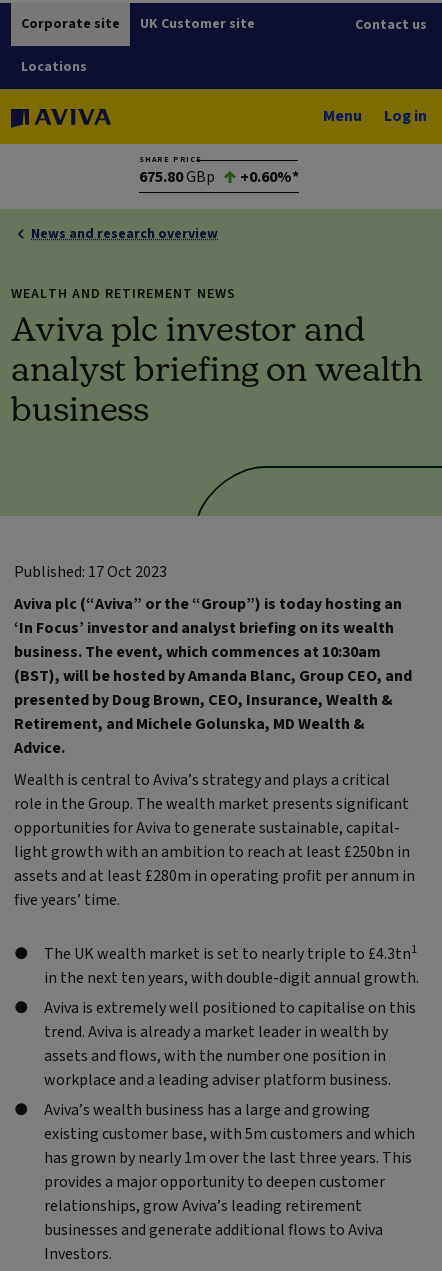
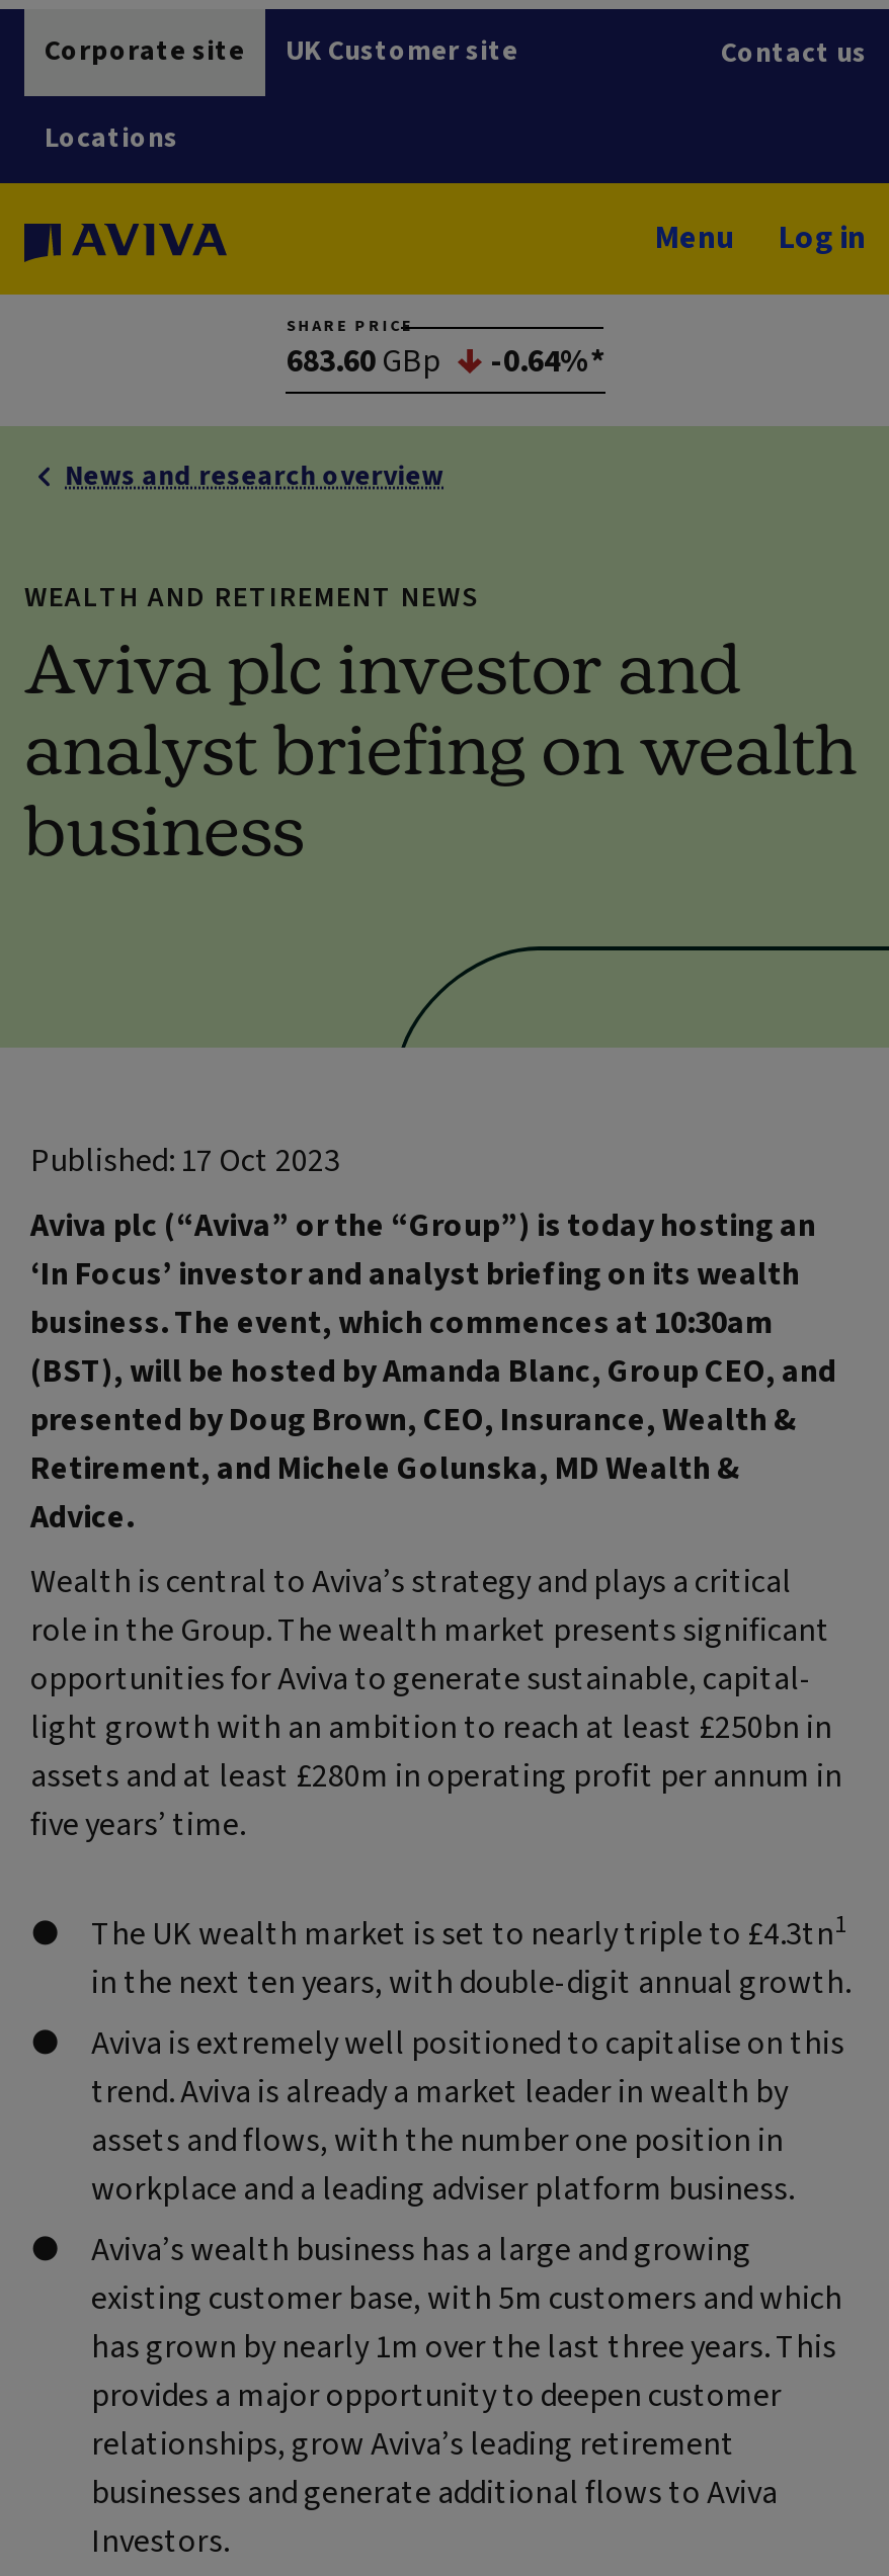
[139,166,215,188] 675.80 GBp -> [287,339,440,383] 683.60 GBp
[240,166,299,188] +0.60%* -> [491,339,604,383] -0.64%*

